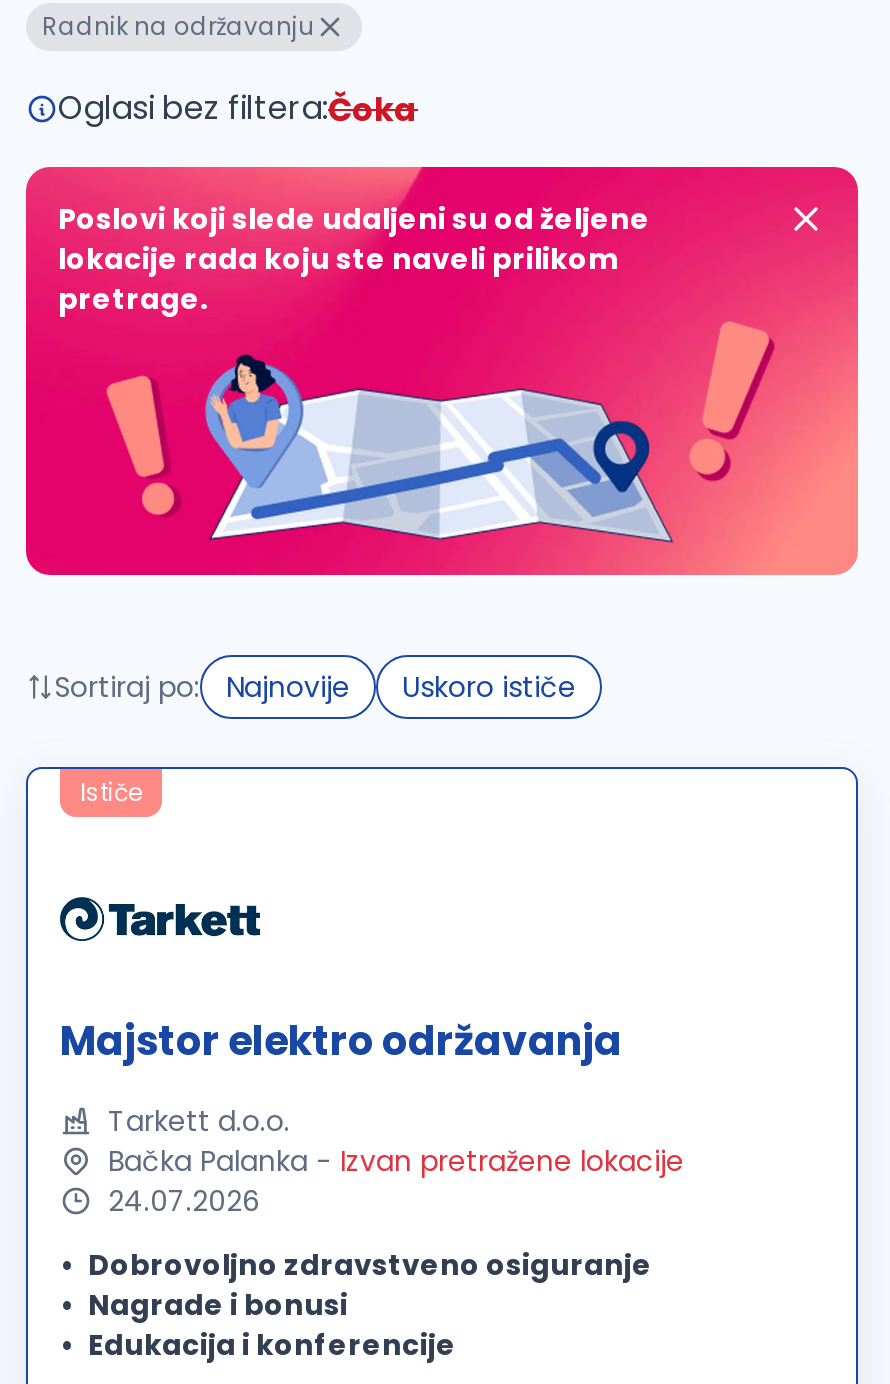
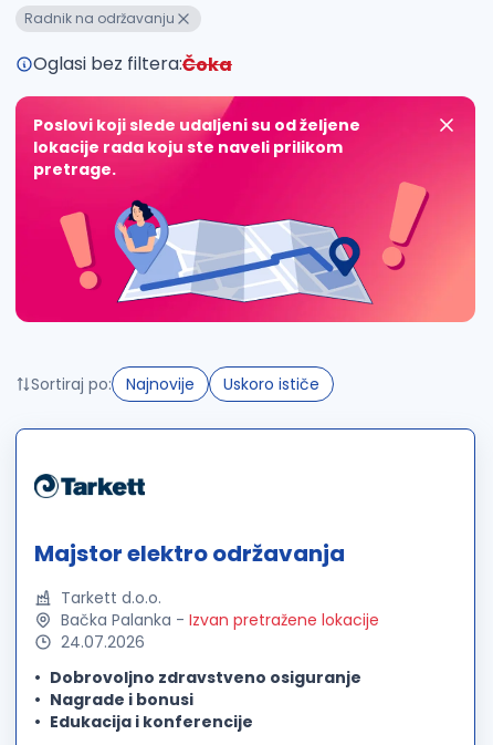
[80,775,142,809] Ističe -> none

